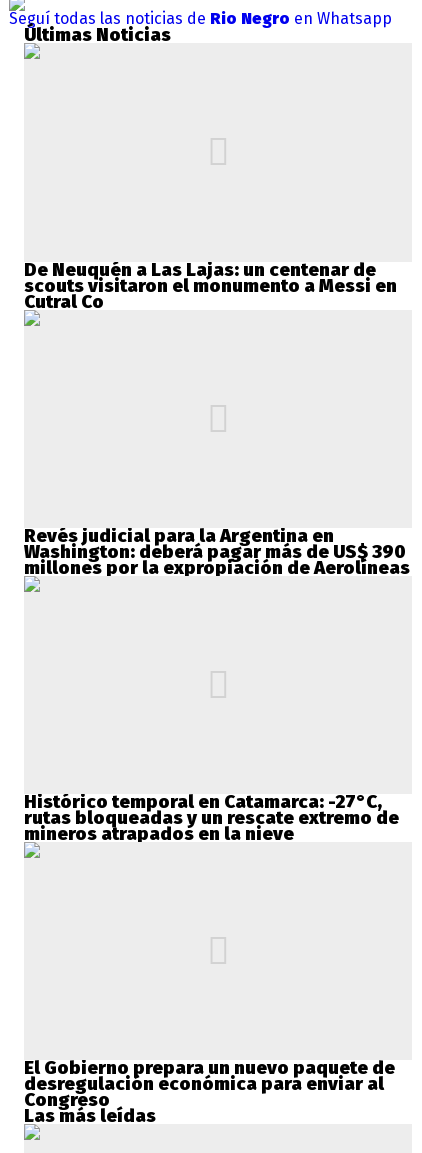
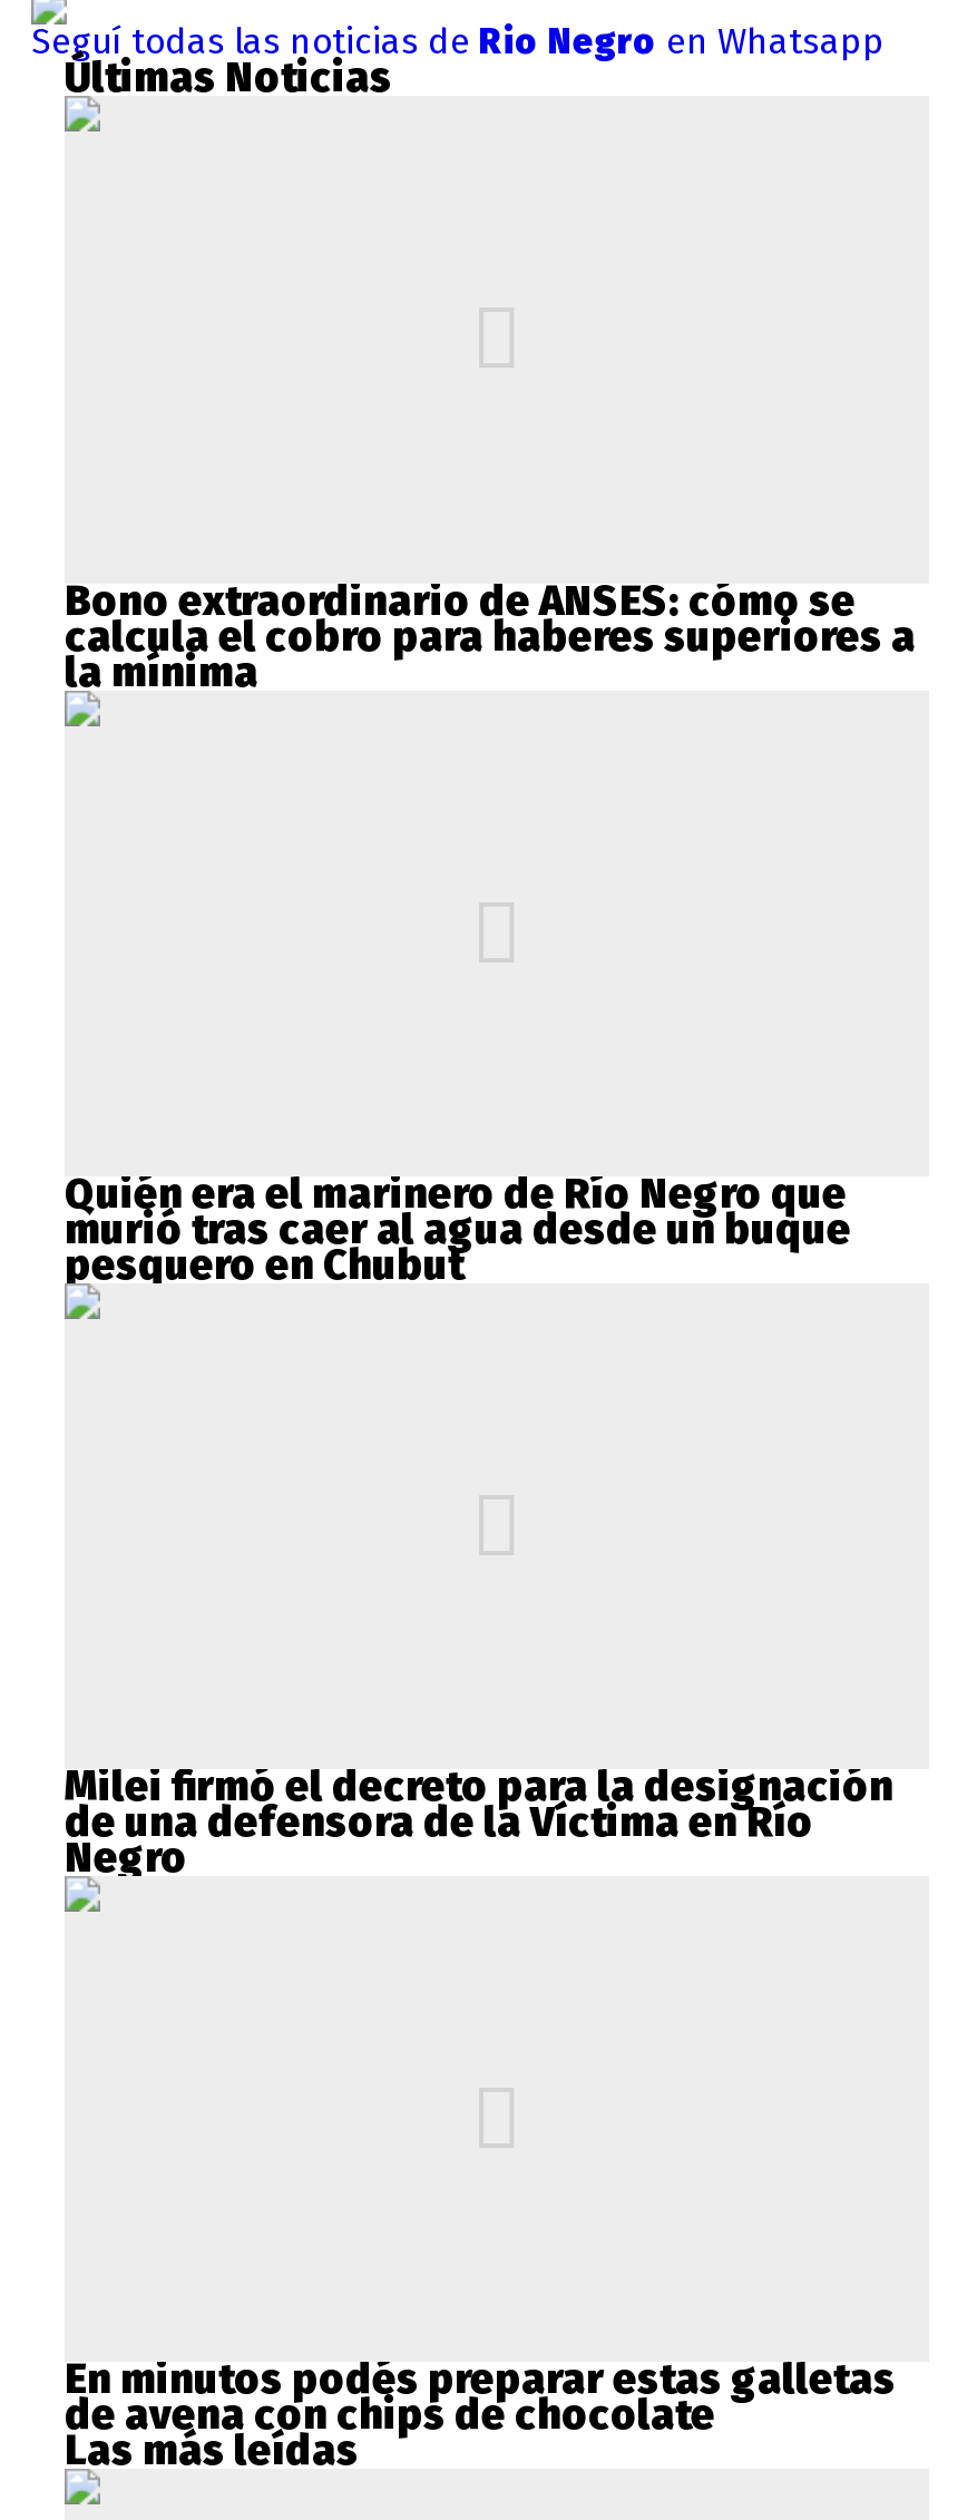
[24,258,397,312] De Neuquén a Las Lajas: un centenar de | scouts visitaron el monumento a Messi en | Cutral Co -> [65,576,916,696] Bono extraordinario de ANSES: cómo se | calcula el cobro para haberes superiores a | la mínima
[24,525,410,579] Revés judicial para la Argentina en | Washington: deberá pagar más de US$ 390 | millones por la expropiación de Aerolíneas -> [65,1169,851,1290] Quién era el marinero de Río Negro que | murió tras caer al agua desde un buque | pesquero en Chubut
[24,791,399,845] Histórico temporal en Catamarca: -27°C, | rutas bloqueadas y un rescate extremo de | mineros atrapados en la nieve -> [65,1762,893,1883] Milei firmó el decreto para la designación | de una defensora de la Víctima en Río | Negro
[24,1057,395,1111] El Gobierno prepara un nuevo paquete de | desregulación económica para enviar al | Congreso -> [65,2356,896,2440] En minutos podés preparar estas galletas | de avena con chips de chocolate

